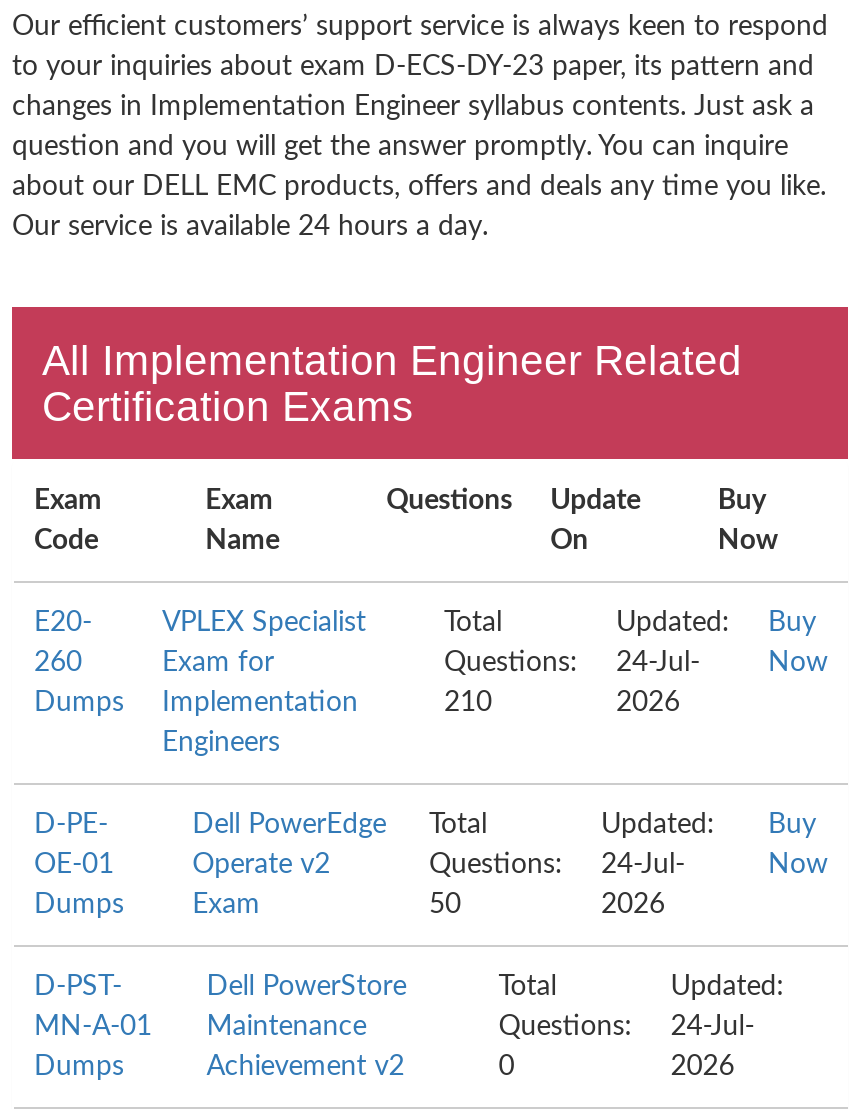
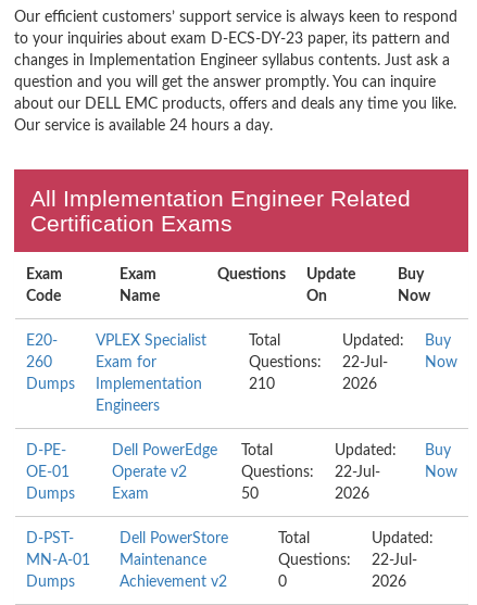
[444,649,700,677] Questions: 24-Jul- -> [249,355,388,370] Questions: 22-Jul-
[429,851,685,879] Questions: 24-Jul- -> [241,465,380,480] Questions: 22-Jul-
[499,1013,755,1041] Questions: 24-Jul- -> [278,553,418,568] Questions: 22-Jul-

